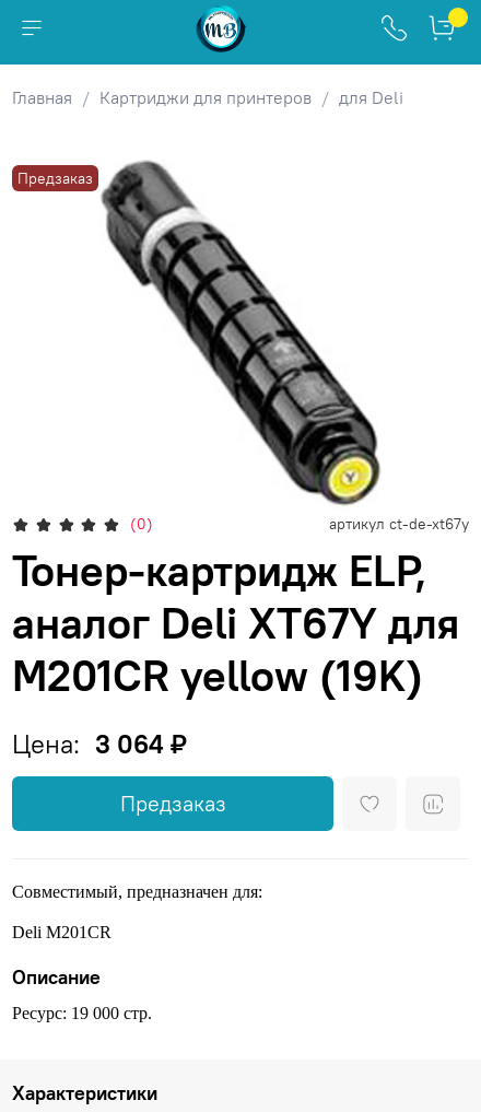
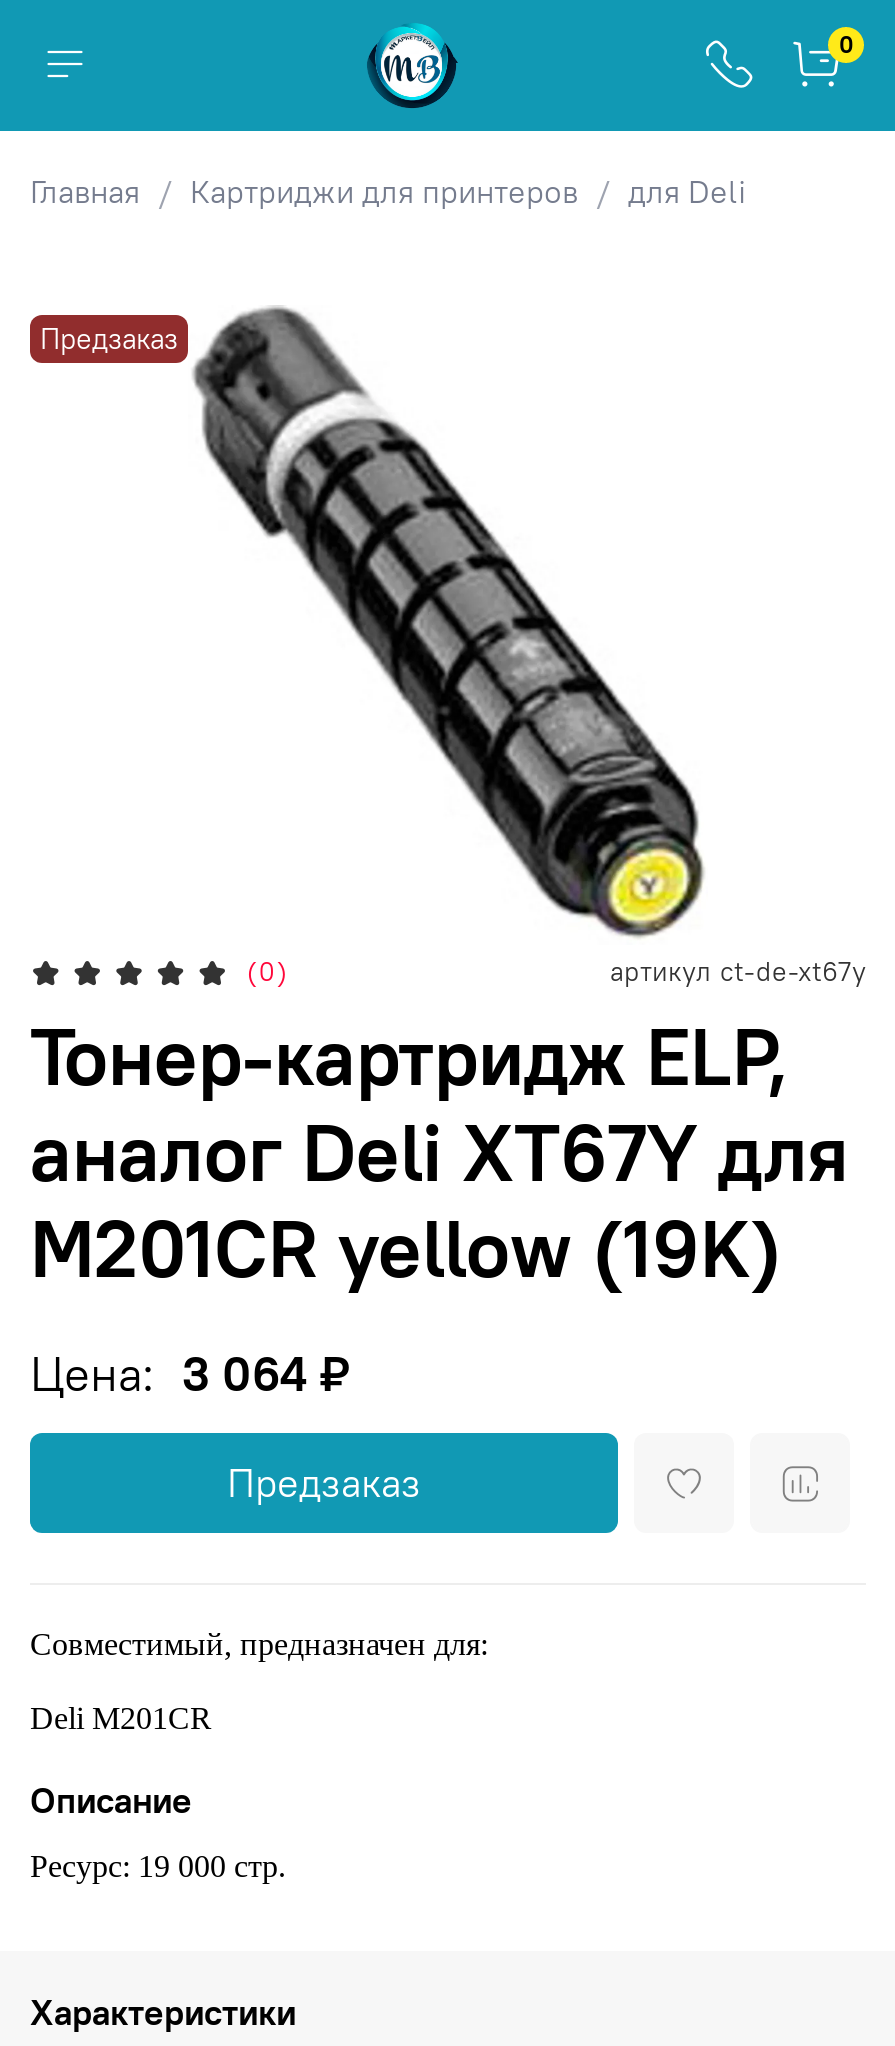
none -> [839,29,853,59] 0

